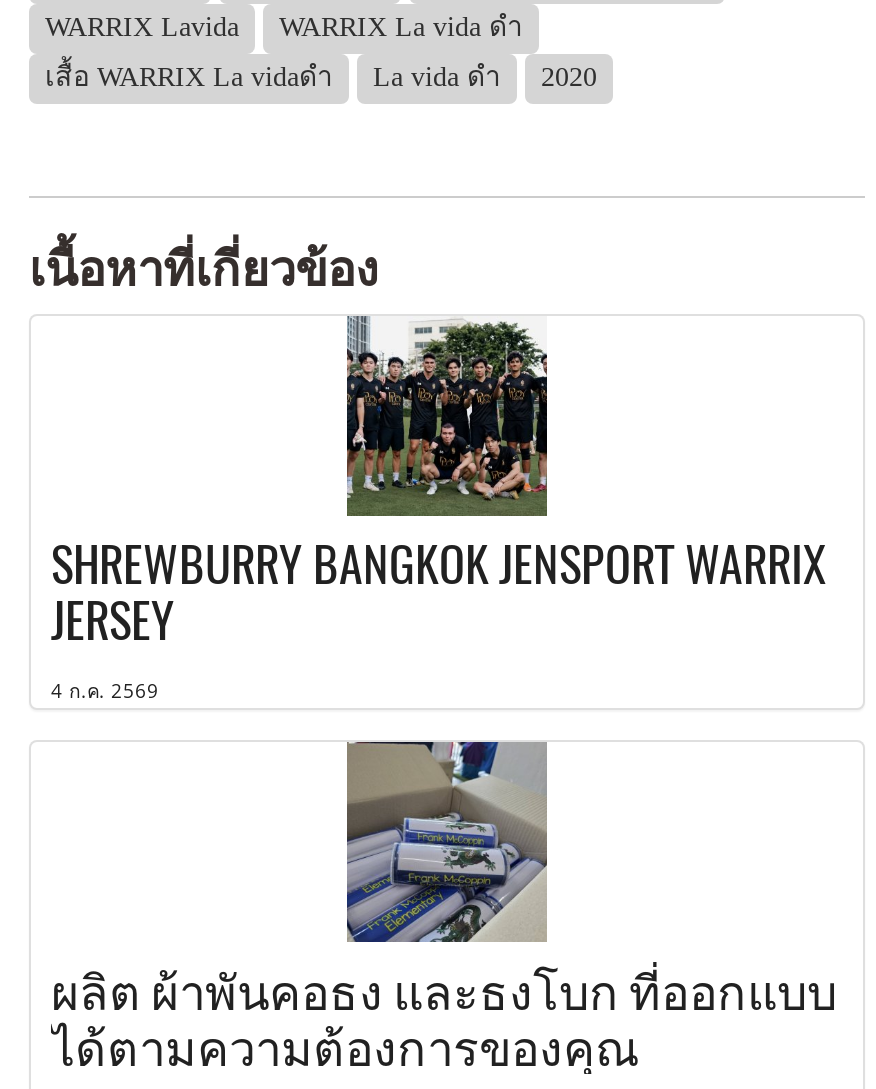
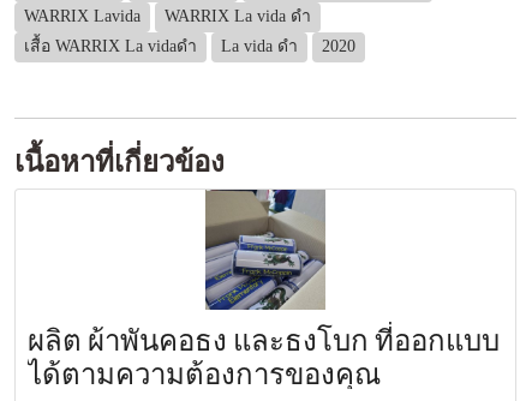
[51,316,827,703] [image] | SHREWBURRY BANGKOK JENSPORT WARRIX | JERSEY | 4 ก.ค. 2569 -> none

